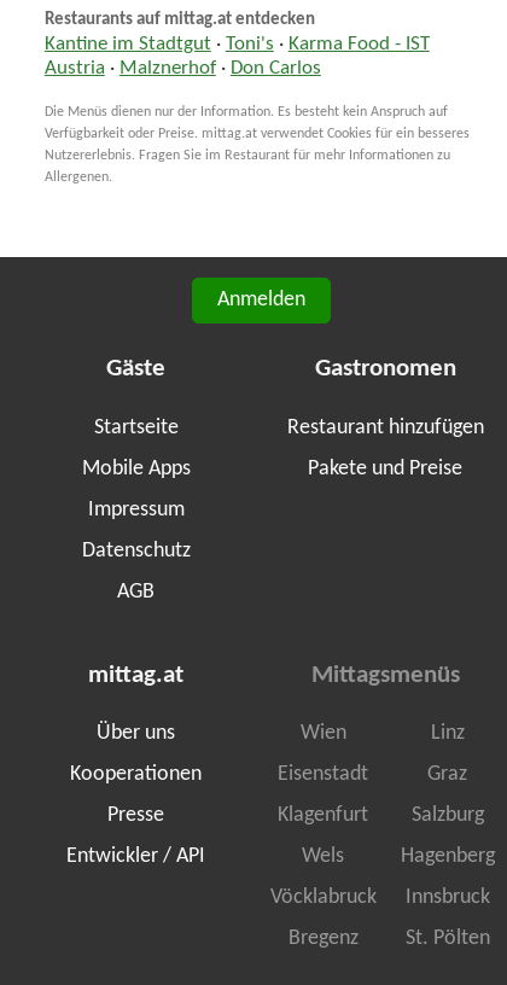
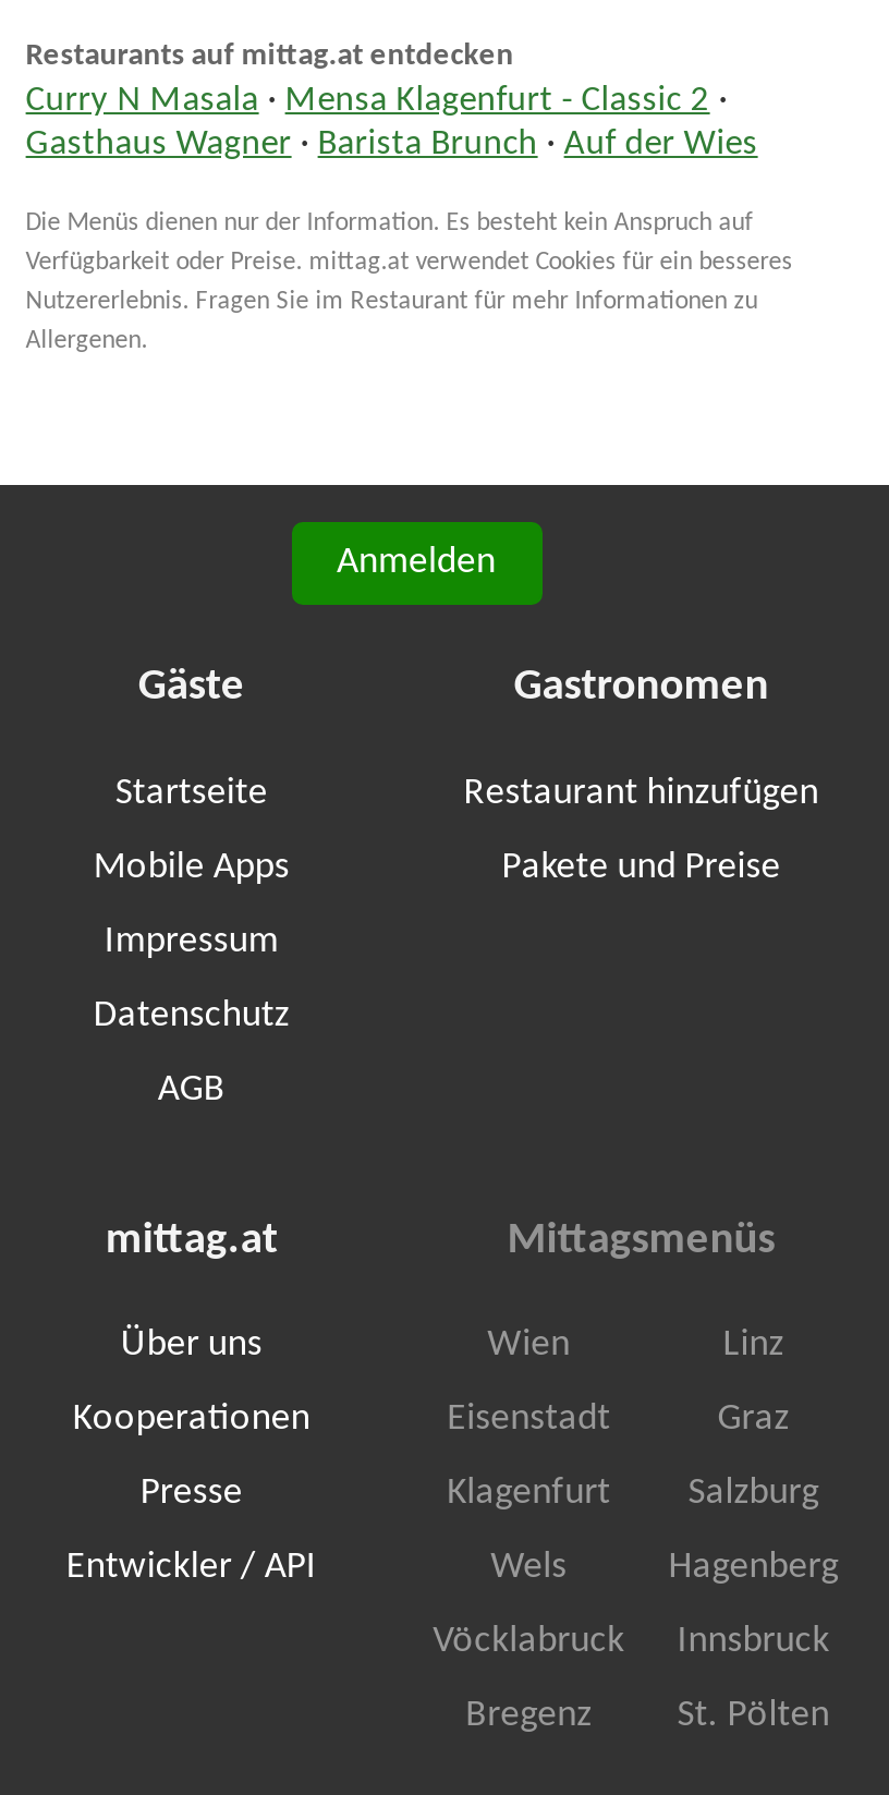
[44,35,430,79] Kantine im Stadtgut · Toni's · Karma Food - IST | Austria · Malznerhof · Don Carlos -> [26,84,758,163] Curry N Masala · Mensa Klagenfurt - Classic 2 · | Gasthaus Wagner · Barista Brunch · Auf der Wies

